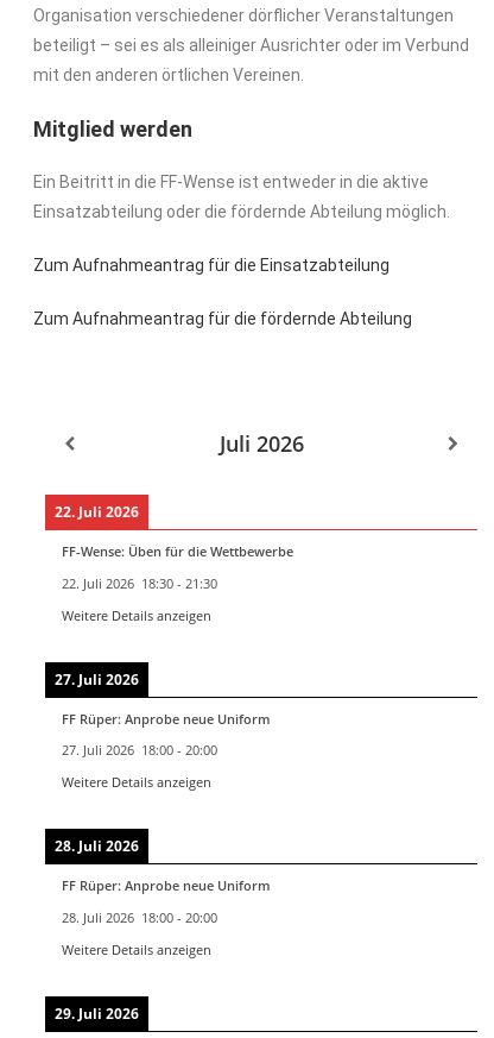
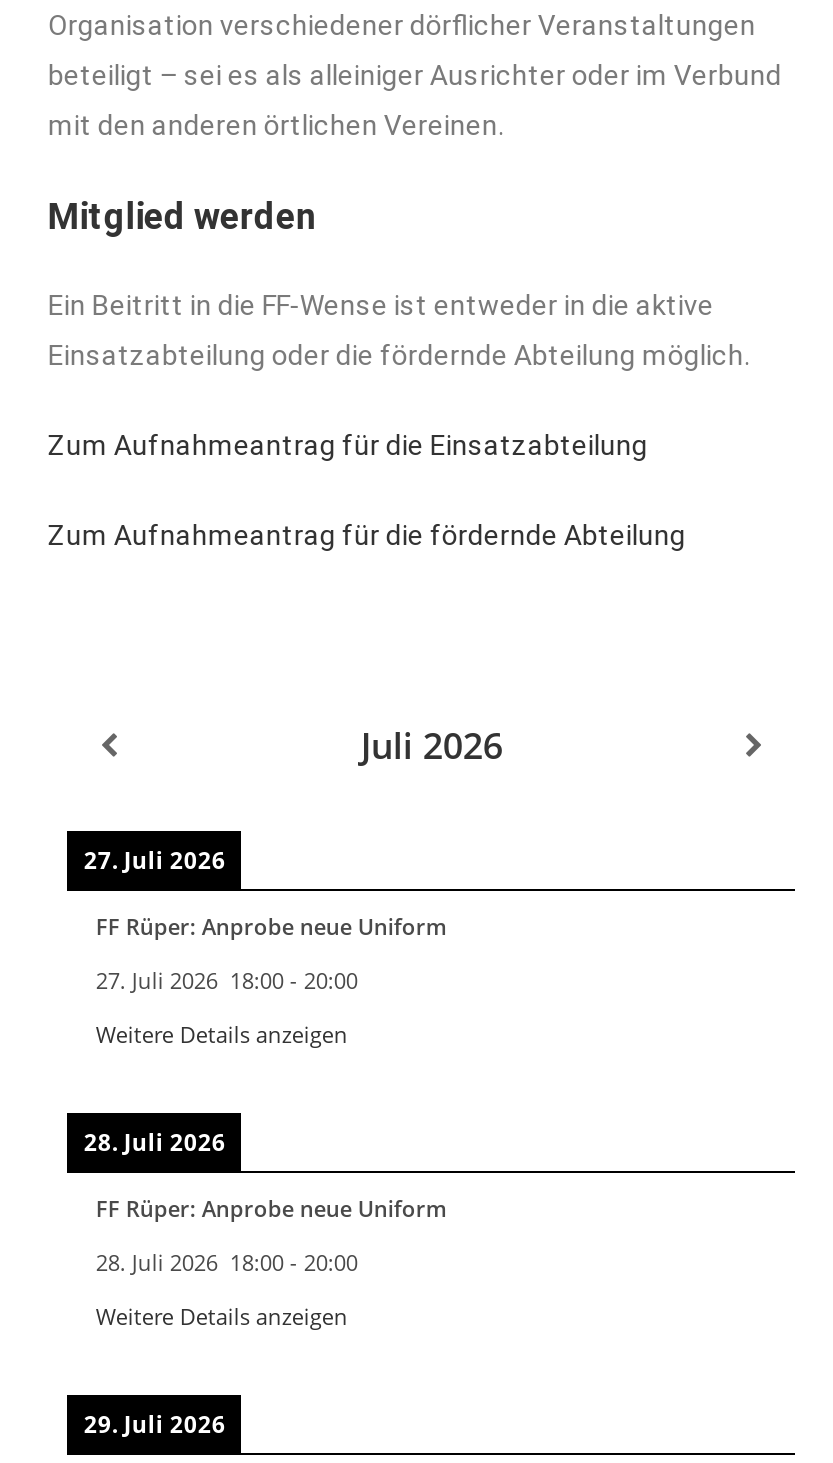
[55,502,294,624] 22. Juli 2026 | FF-Wense: Üben für die Wettbewerbe | 22. Juli 2026 18:30 - 21:30 | Weitere Details anzeigen -> none

